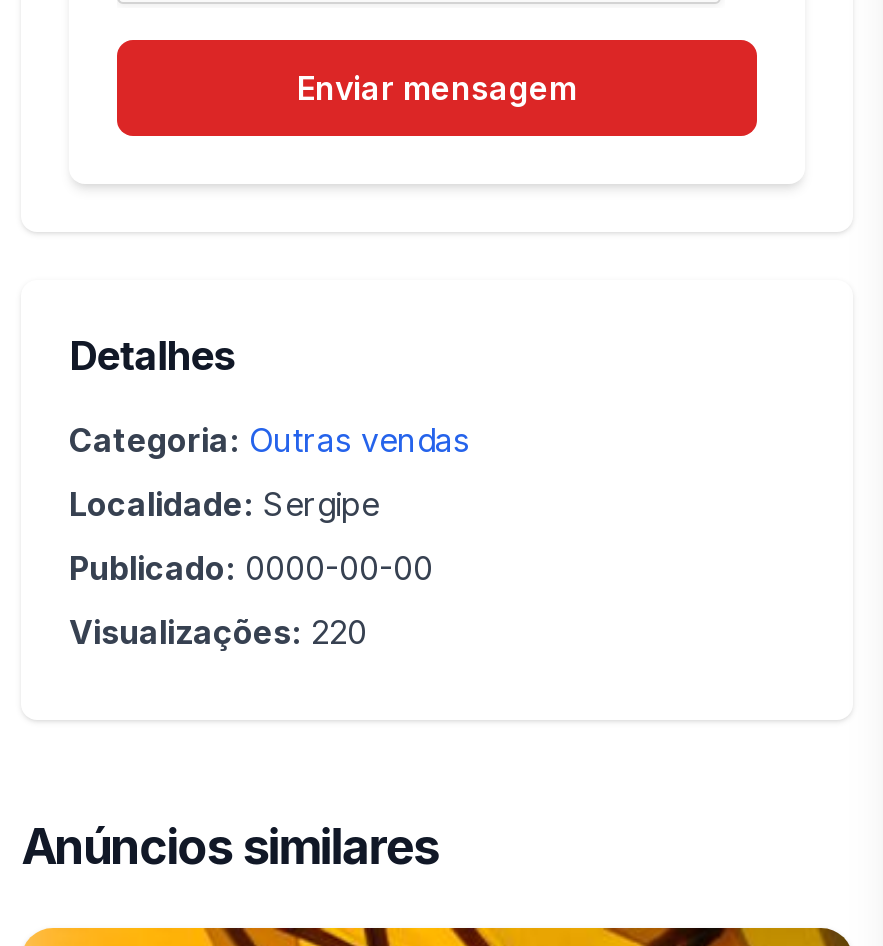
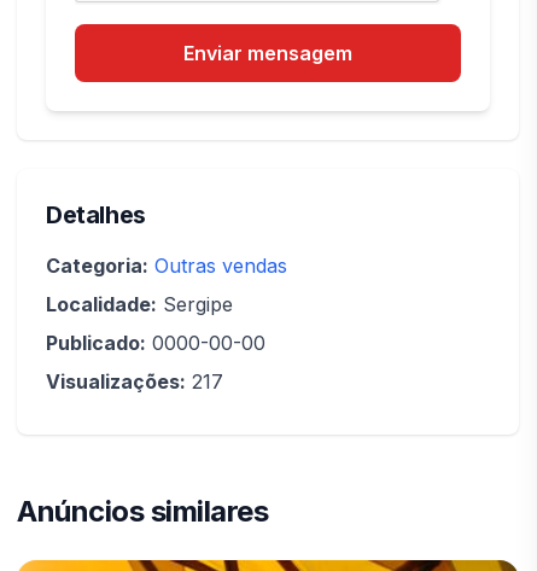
[69,612,367,652] Visualizações: 220 -> [46,369,223,394] Visualizações: 217

